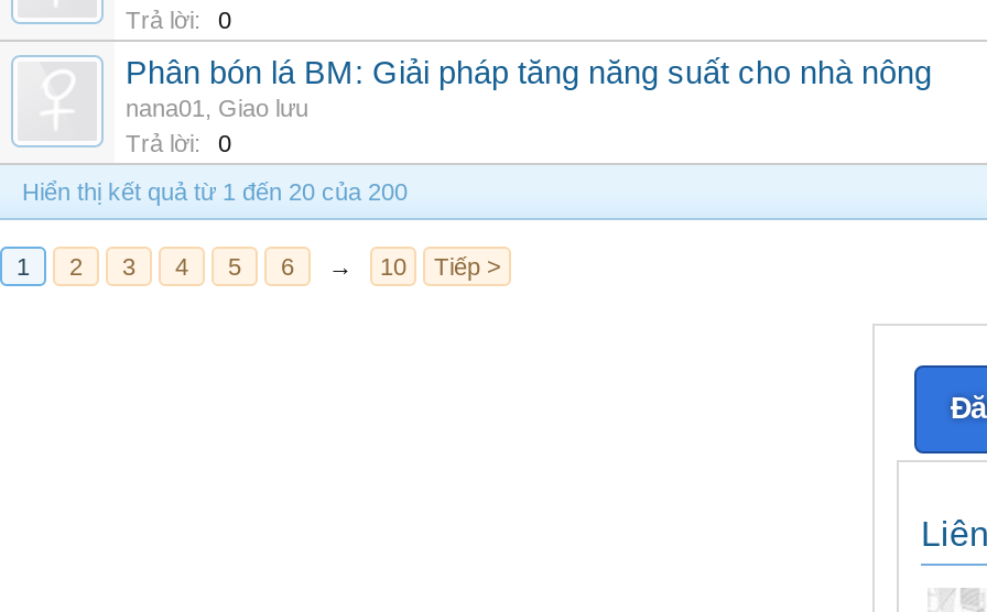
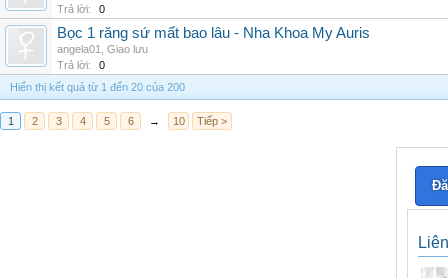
[126,55,932,121] Phân bón lá BM: Giải pháp tăng năng suất cho nhà nông | nana01, Giao lưu -> [57,25,370,55] Bọc 1 răng sứ mất bao lâu - Nha Khoa My Auris | angela01, Giao lưu

